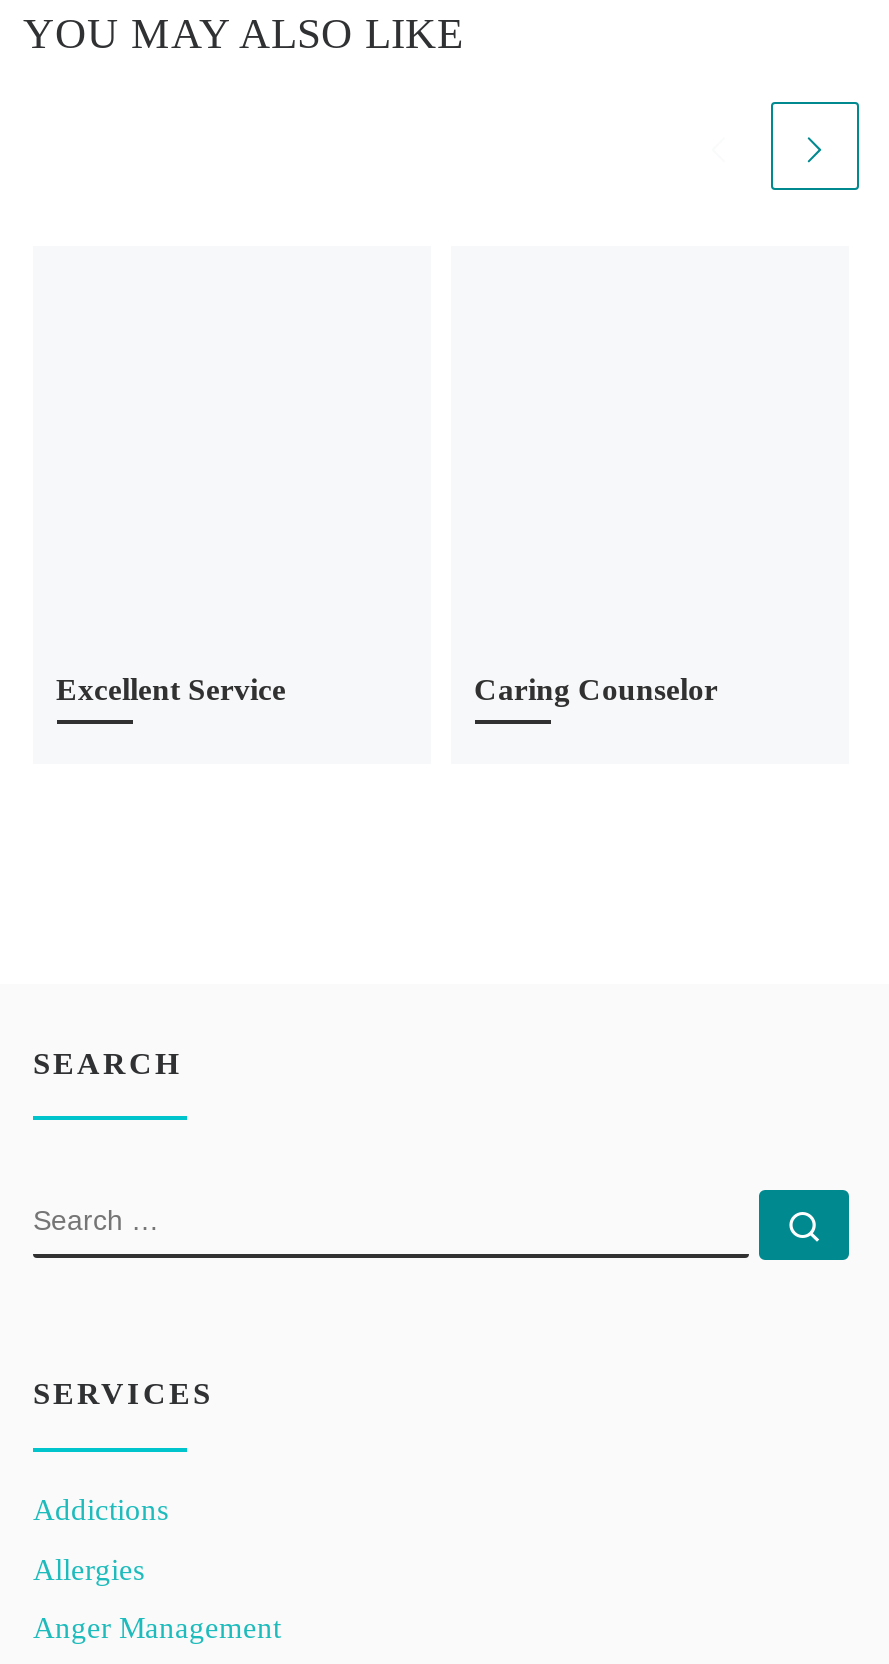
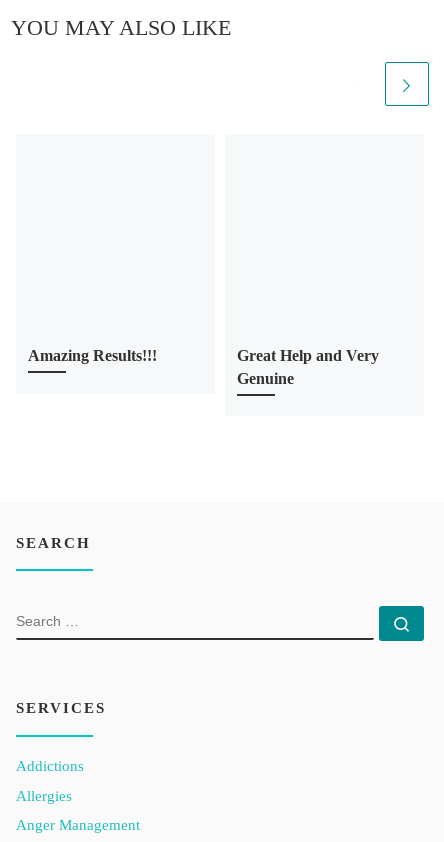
[56,672,718,706] Excellent Service | Caring Counselor -> [27,347,378,387] Amazing Results!!! | Great Help and Very | Genuine

